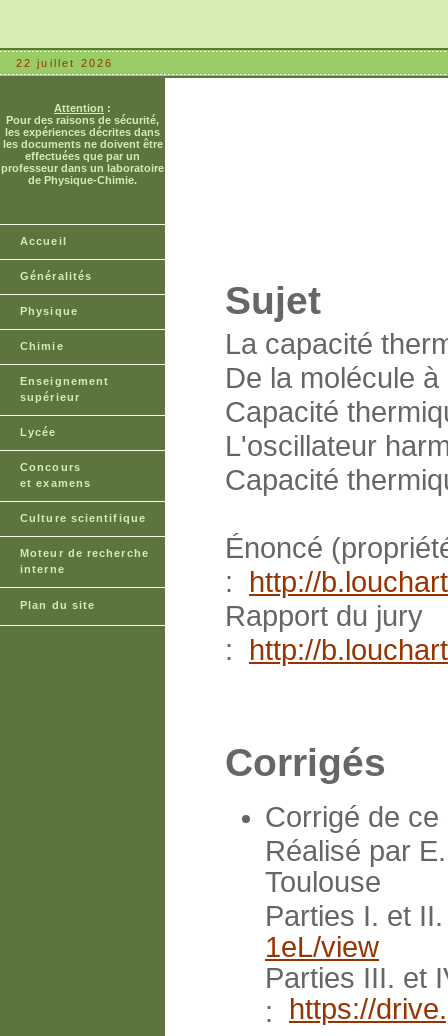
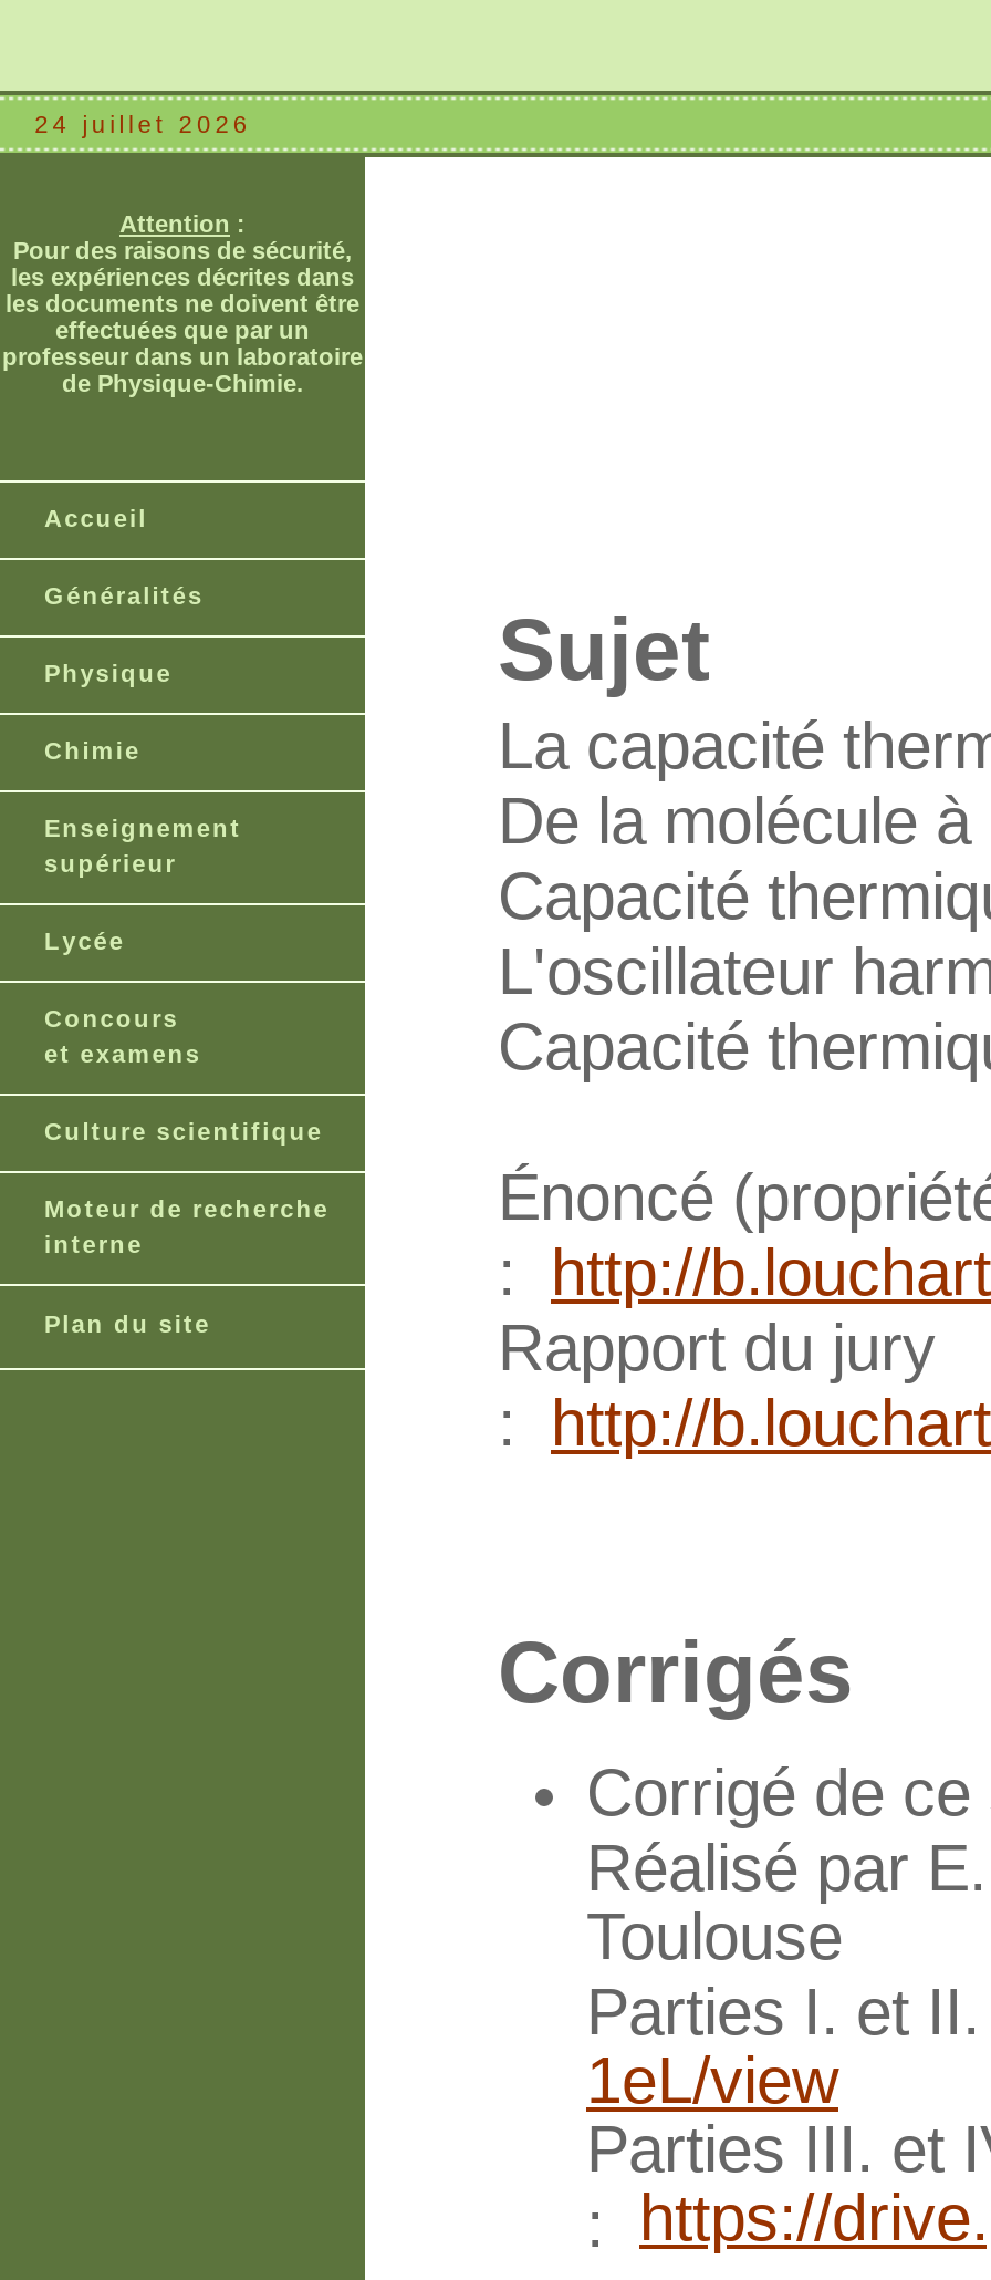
[16,57,114,69] 22 juillet 2026 -> [35,111,251,137] 24 juillet 2026

